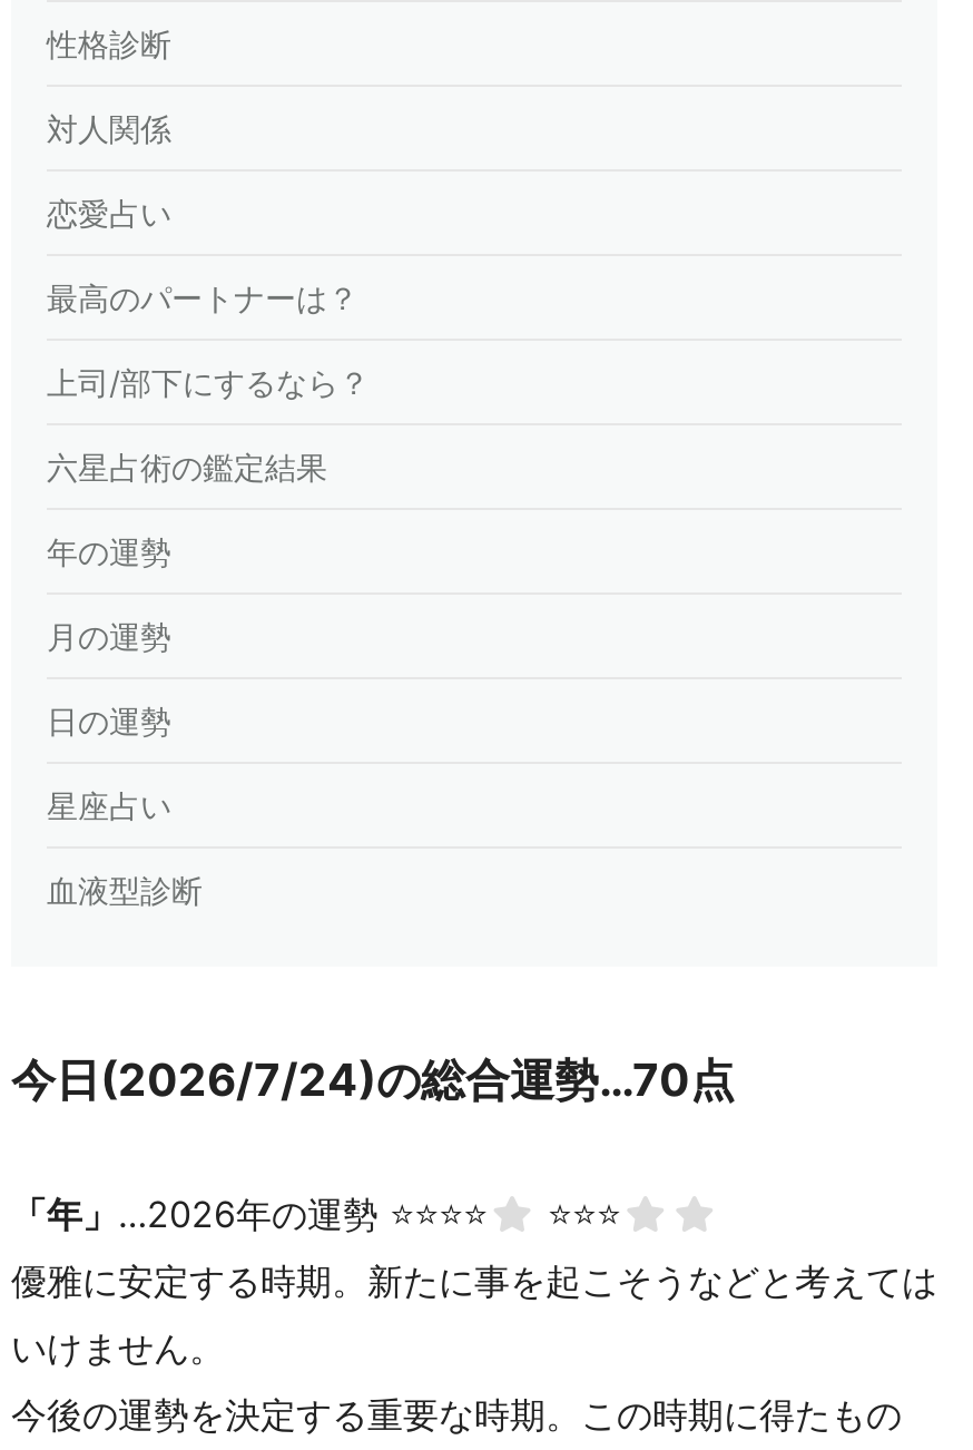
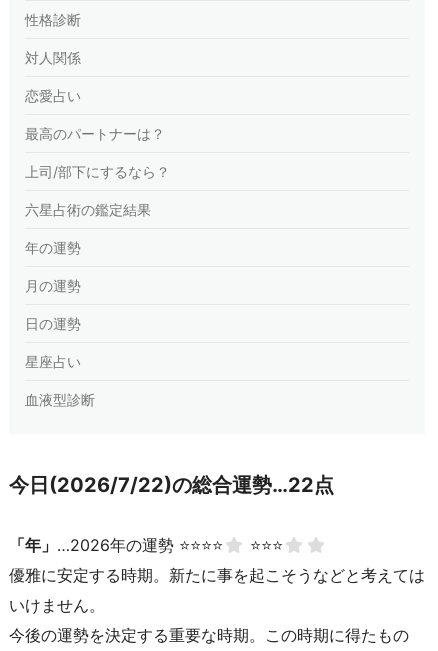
[11,1054,735,1108] 今日(2026/7/24)の総合運勢…70点 -> [9,473,334,497] 今日(2026/7/22)の総合運勢…22点

